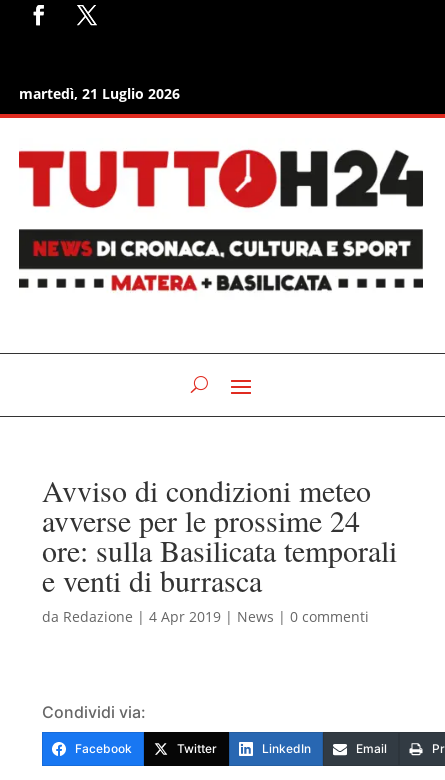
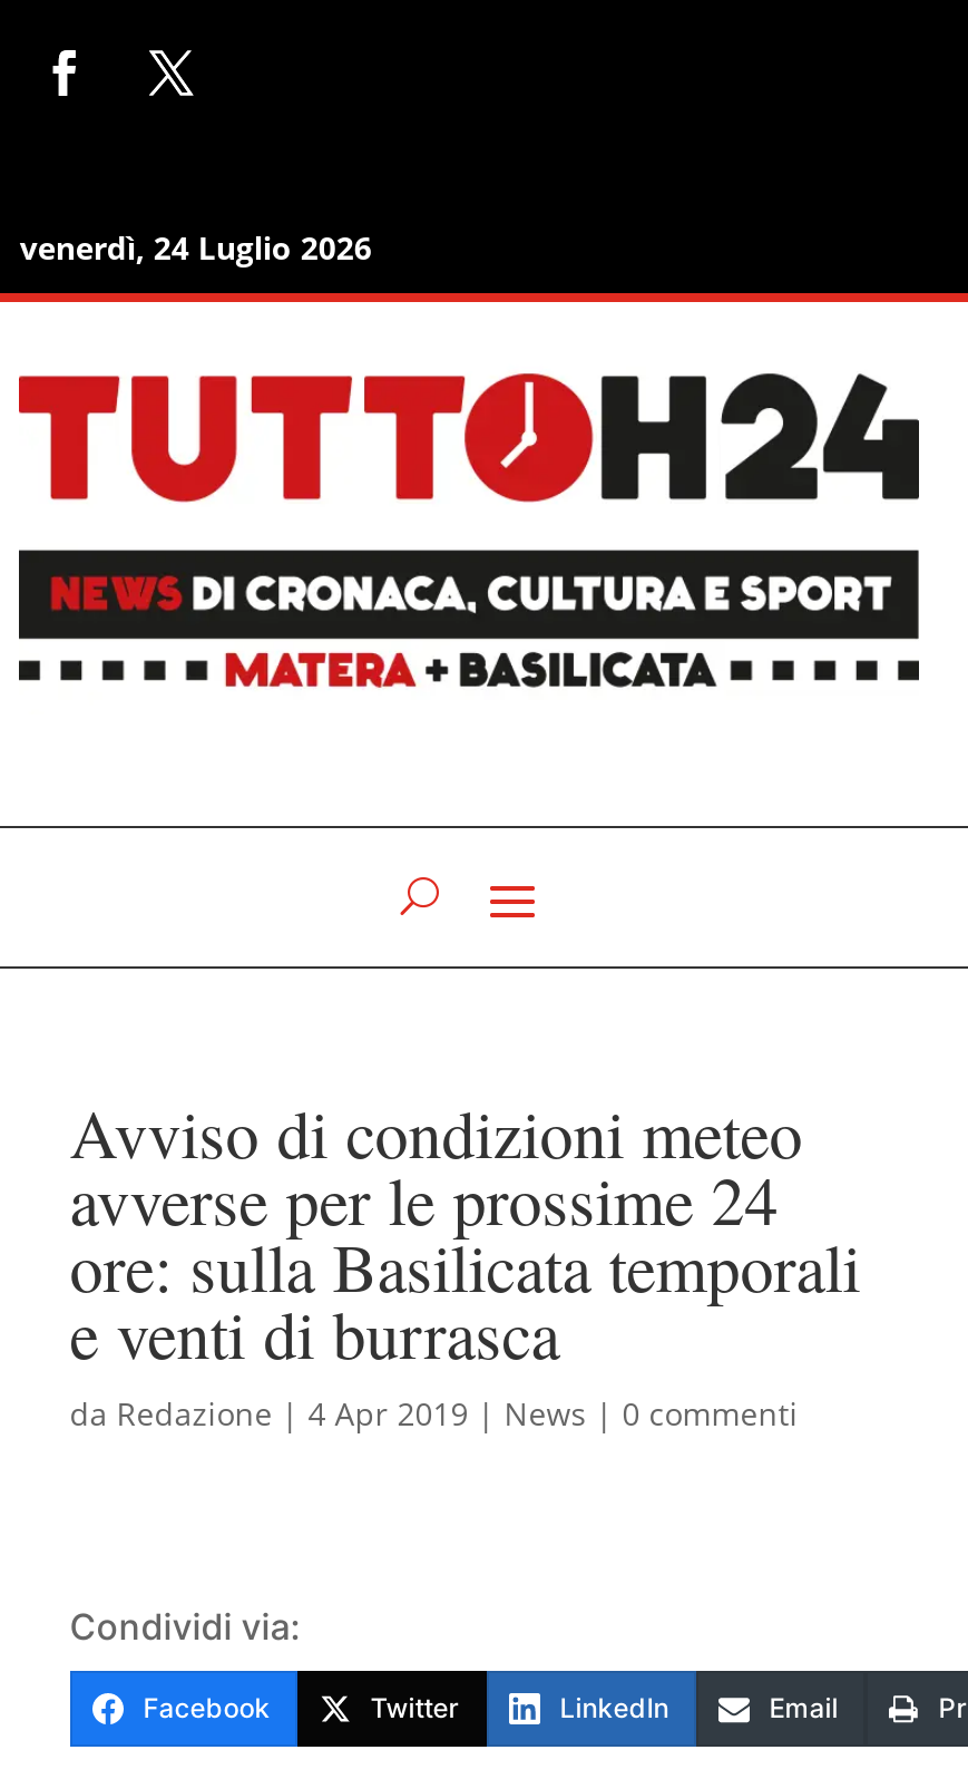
[19,84,180,103] martedì, 21 Luglio 2026 -> [20,226,372,269] venerdì, 24 Luglio 2026

